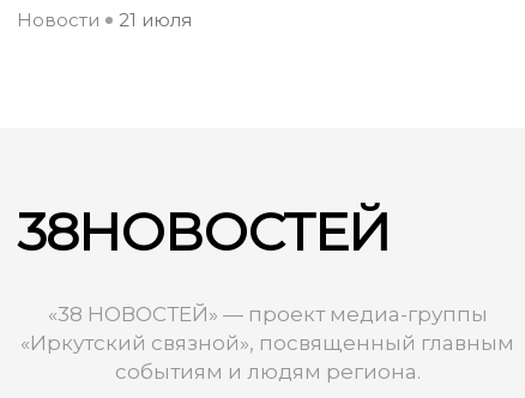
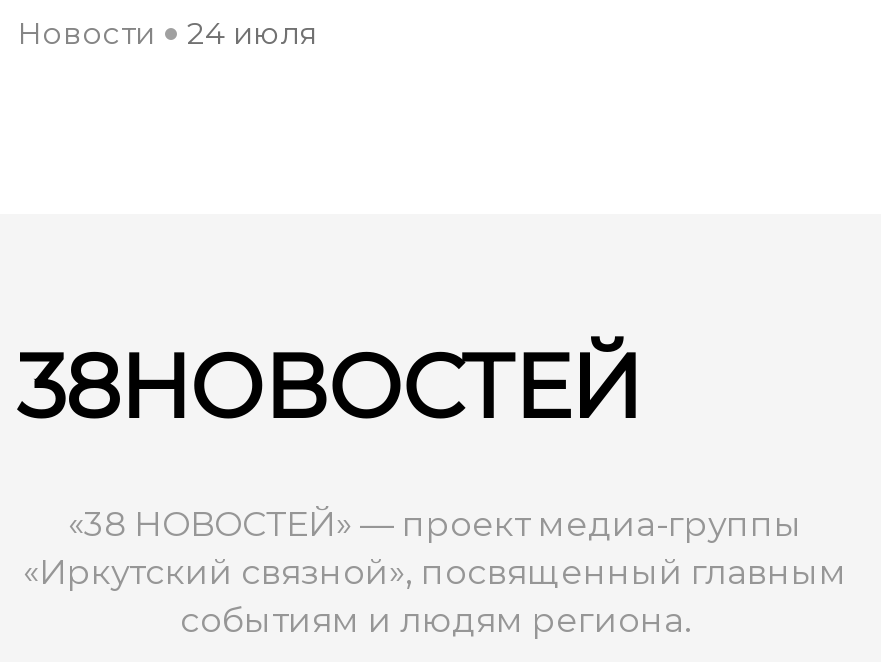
[17,8,192,31] Новости 21 июля -> [17,14,317,52] Новости 24 июля

